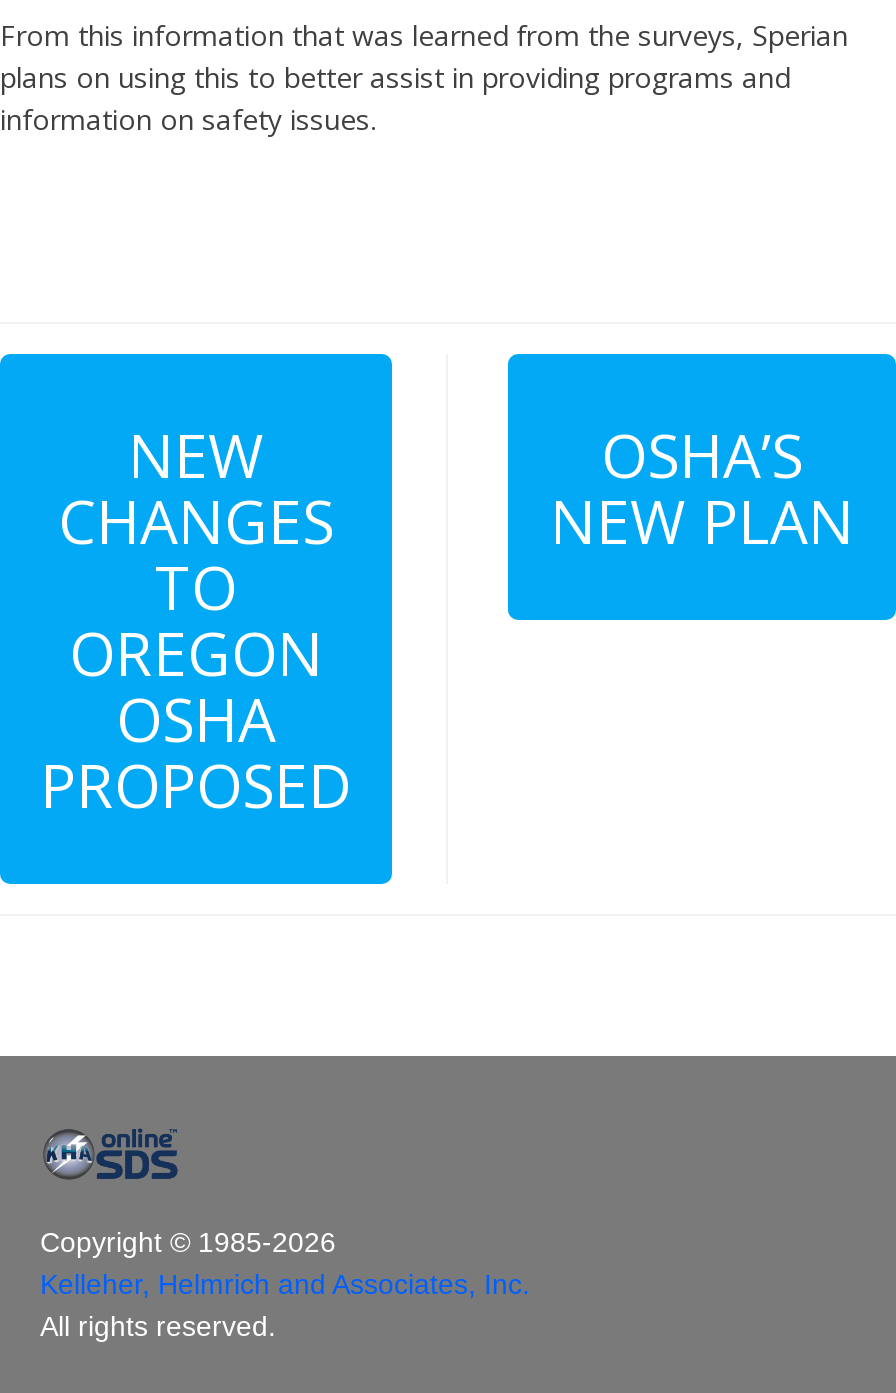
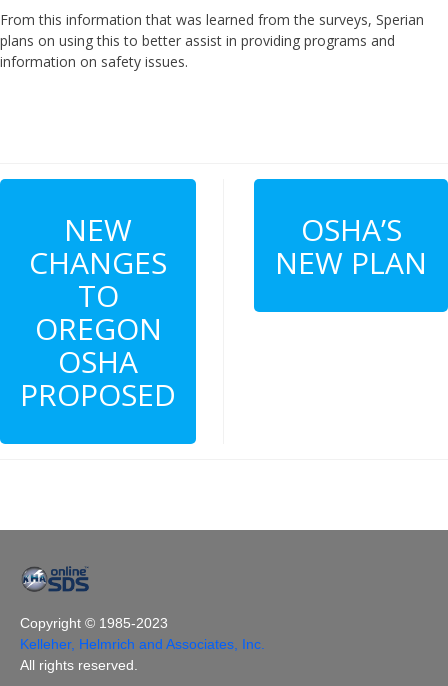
[40,1226,336,1258] Copyright © 1985-2026 -> [20,615,168,631] Copyright © 1985-2023

